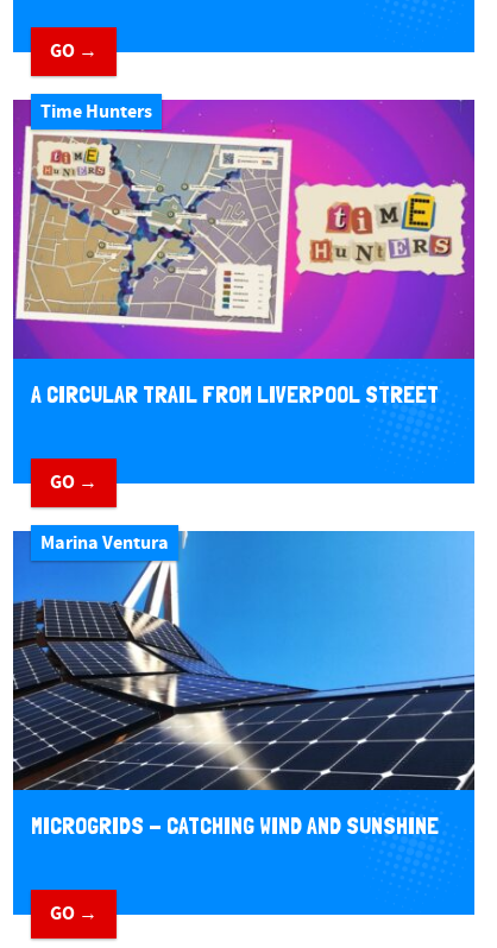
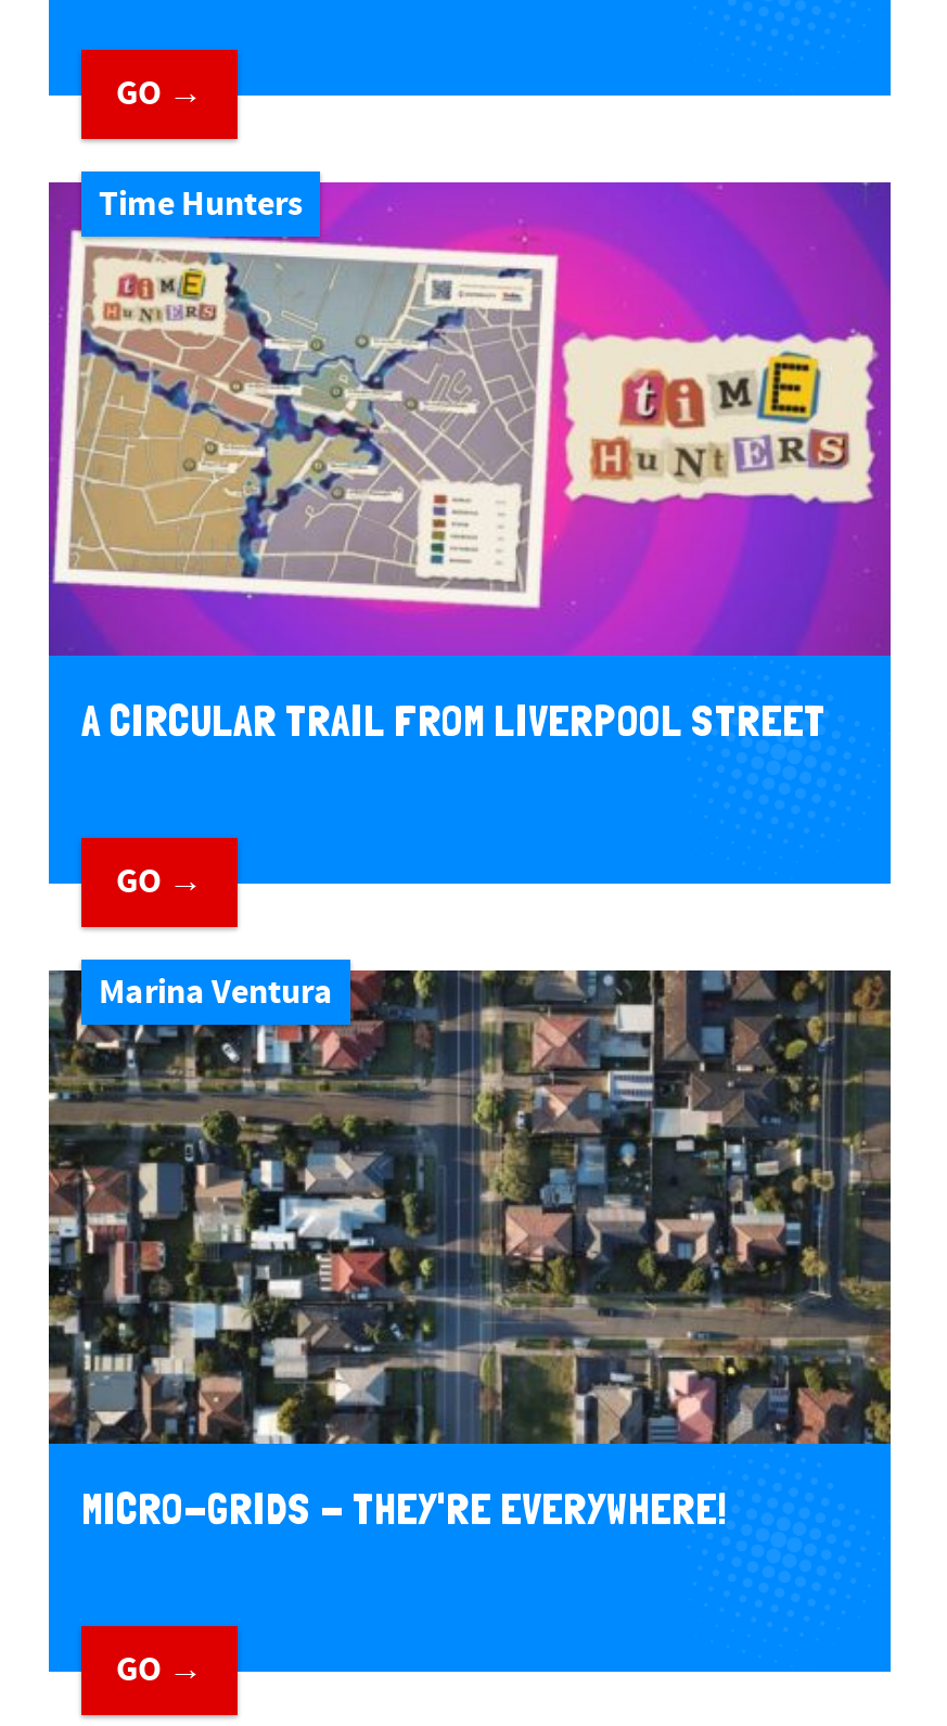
[12,530,476,840] [image] | MICROGRIDS - CATCHING WIND AND SUNSHINE -> [47,968,893,1535] [image] | MICRO-GRIDS - THEY'RE EVERYWHERE!

